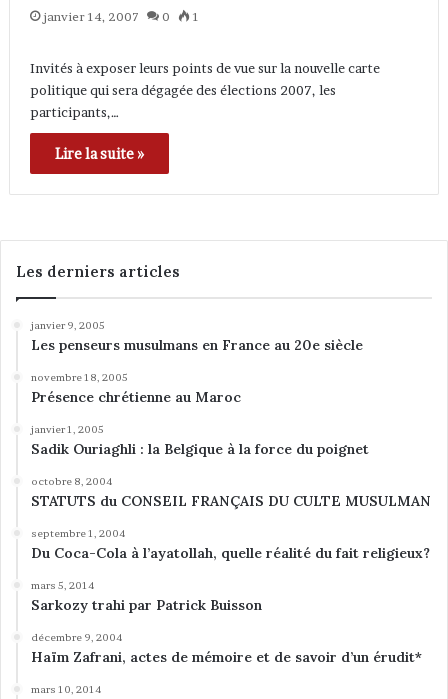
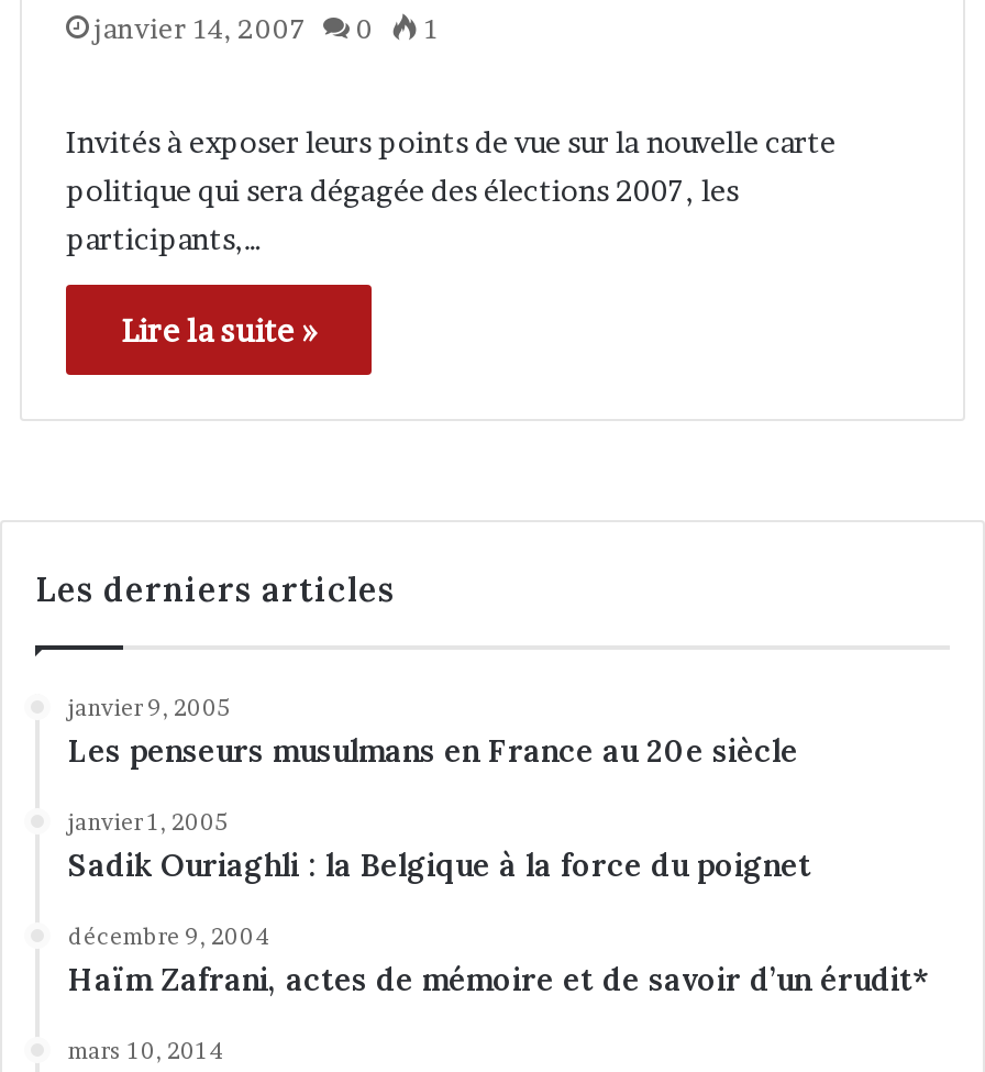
[31,371,241,406] novembre 18, 2005 | Présence chrétienne au Maroc -> none
[31,475,431,614] octobre 8, 2004 | STATUTS du CONSEIL FRANÇAIS DU CULTE MUSULMAN | septembre 1, 2004 | Du Coca-Cola à l’ayatollah, quelle réalité du fait religieux? | mars 5, 2014 | Sarkozy trahi par Patrick Buisson -> none

